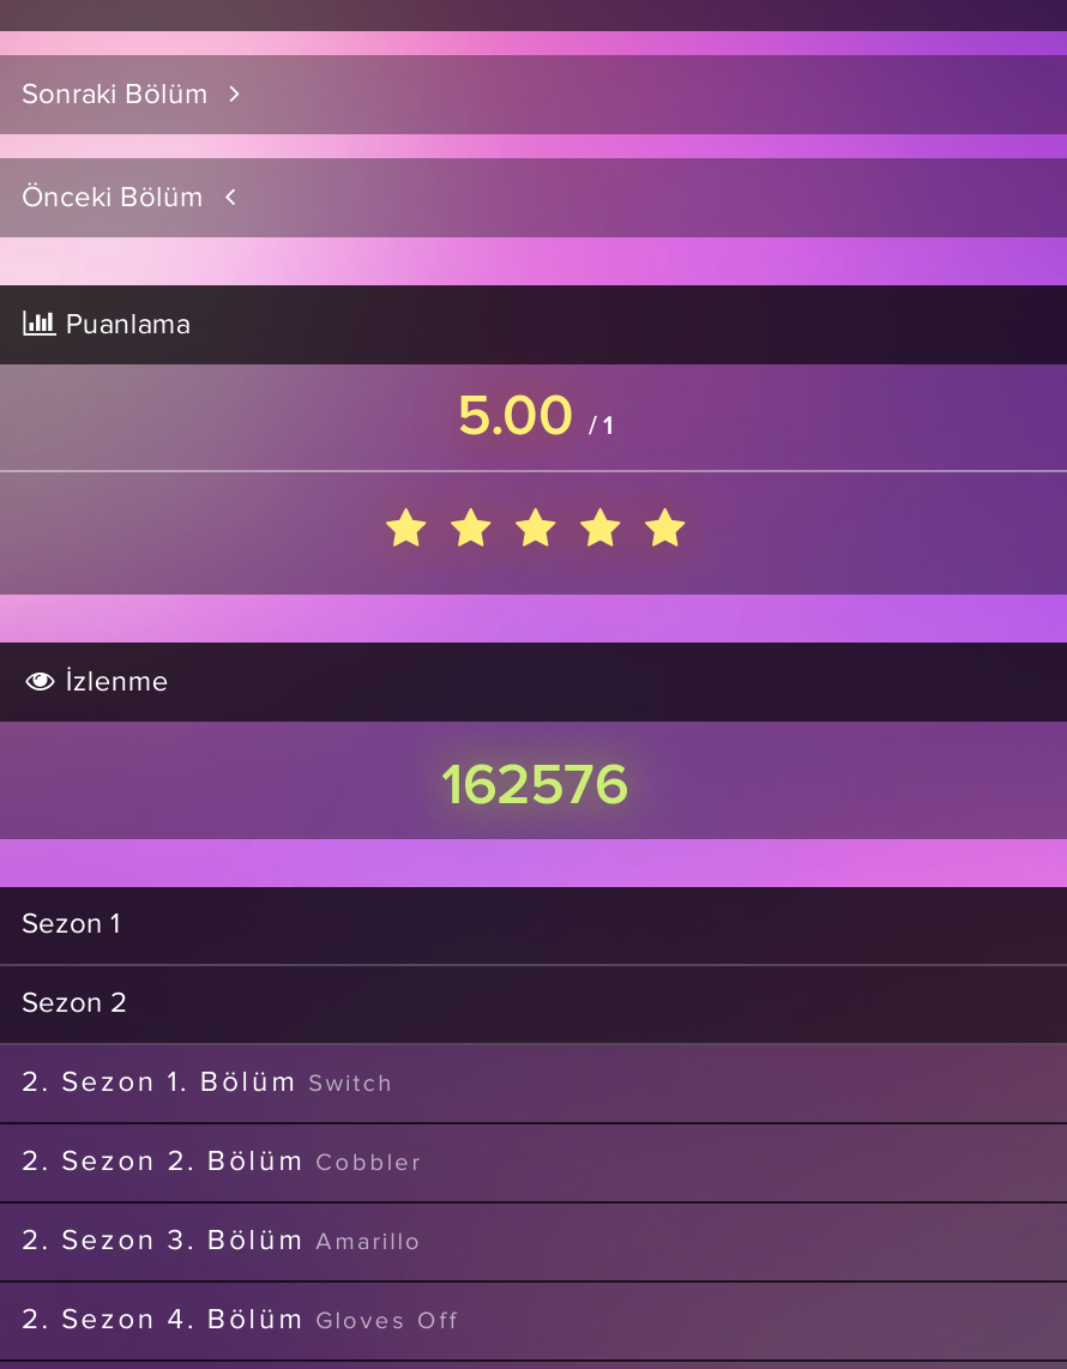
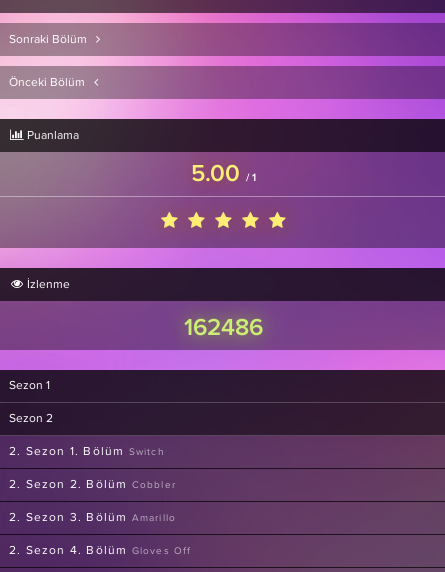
[441,758,628,815] 162576 -> [183,316,262,340] 162486

